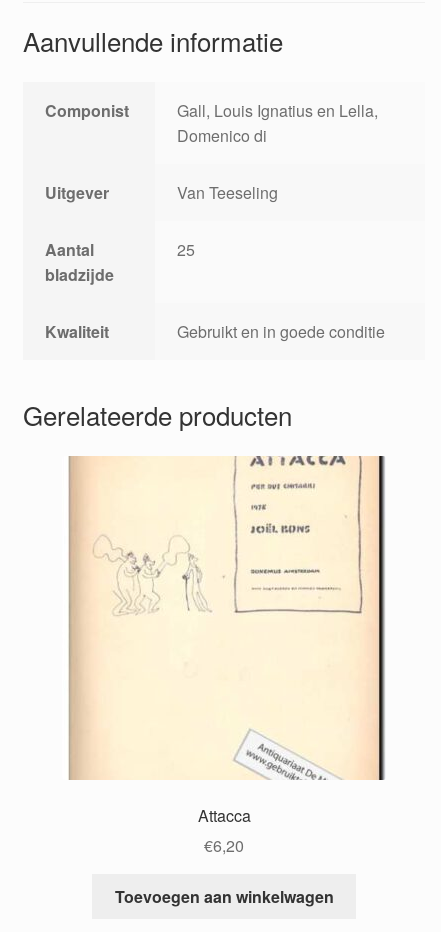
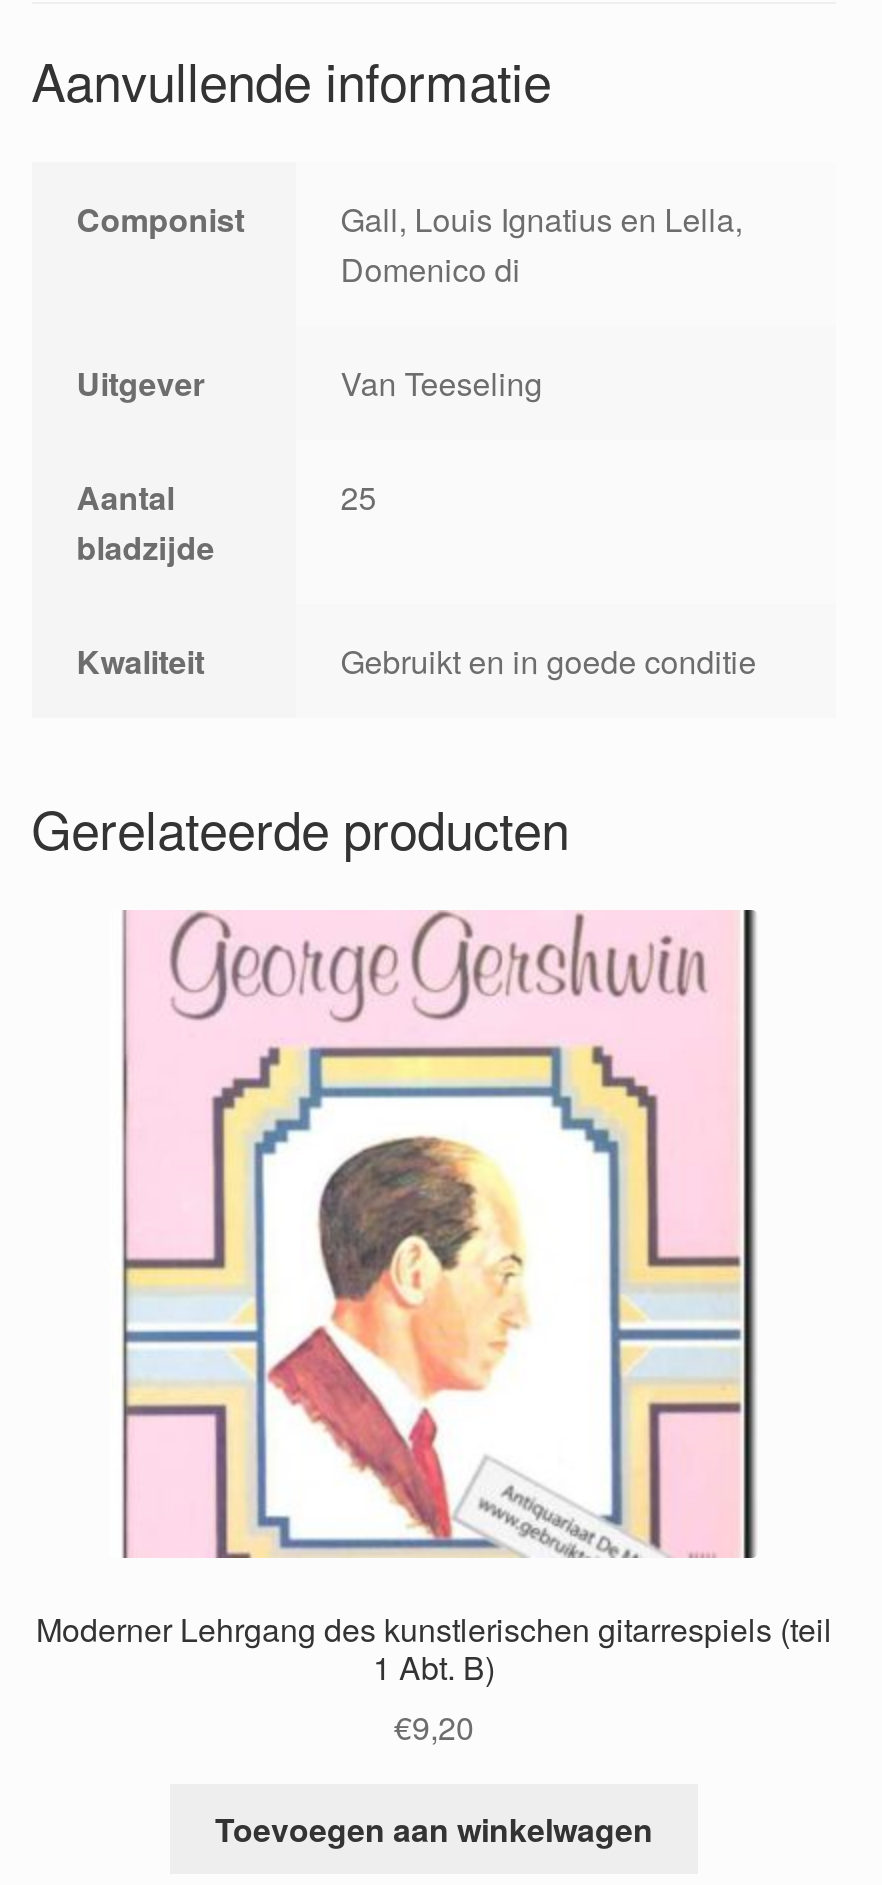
[68,455,381,857] [image] | Attacca | €6,20 -> [36,910,832,1751] [image] | Moderner Lehrgang des kunstlerischen gitarrespiels (teil | 1 Abt. B) | €9,20

